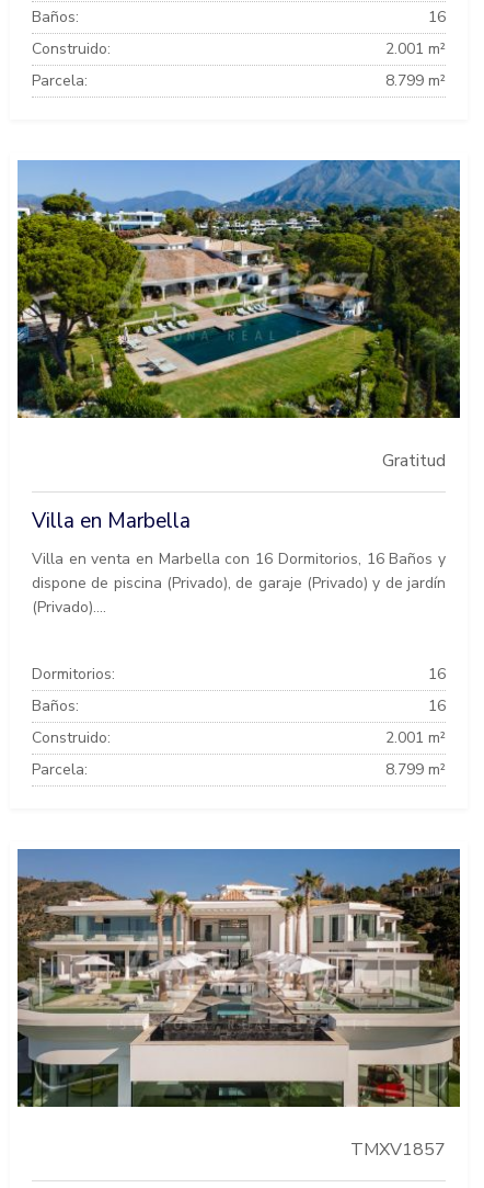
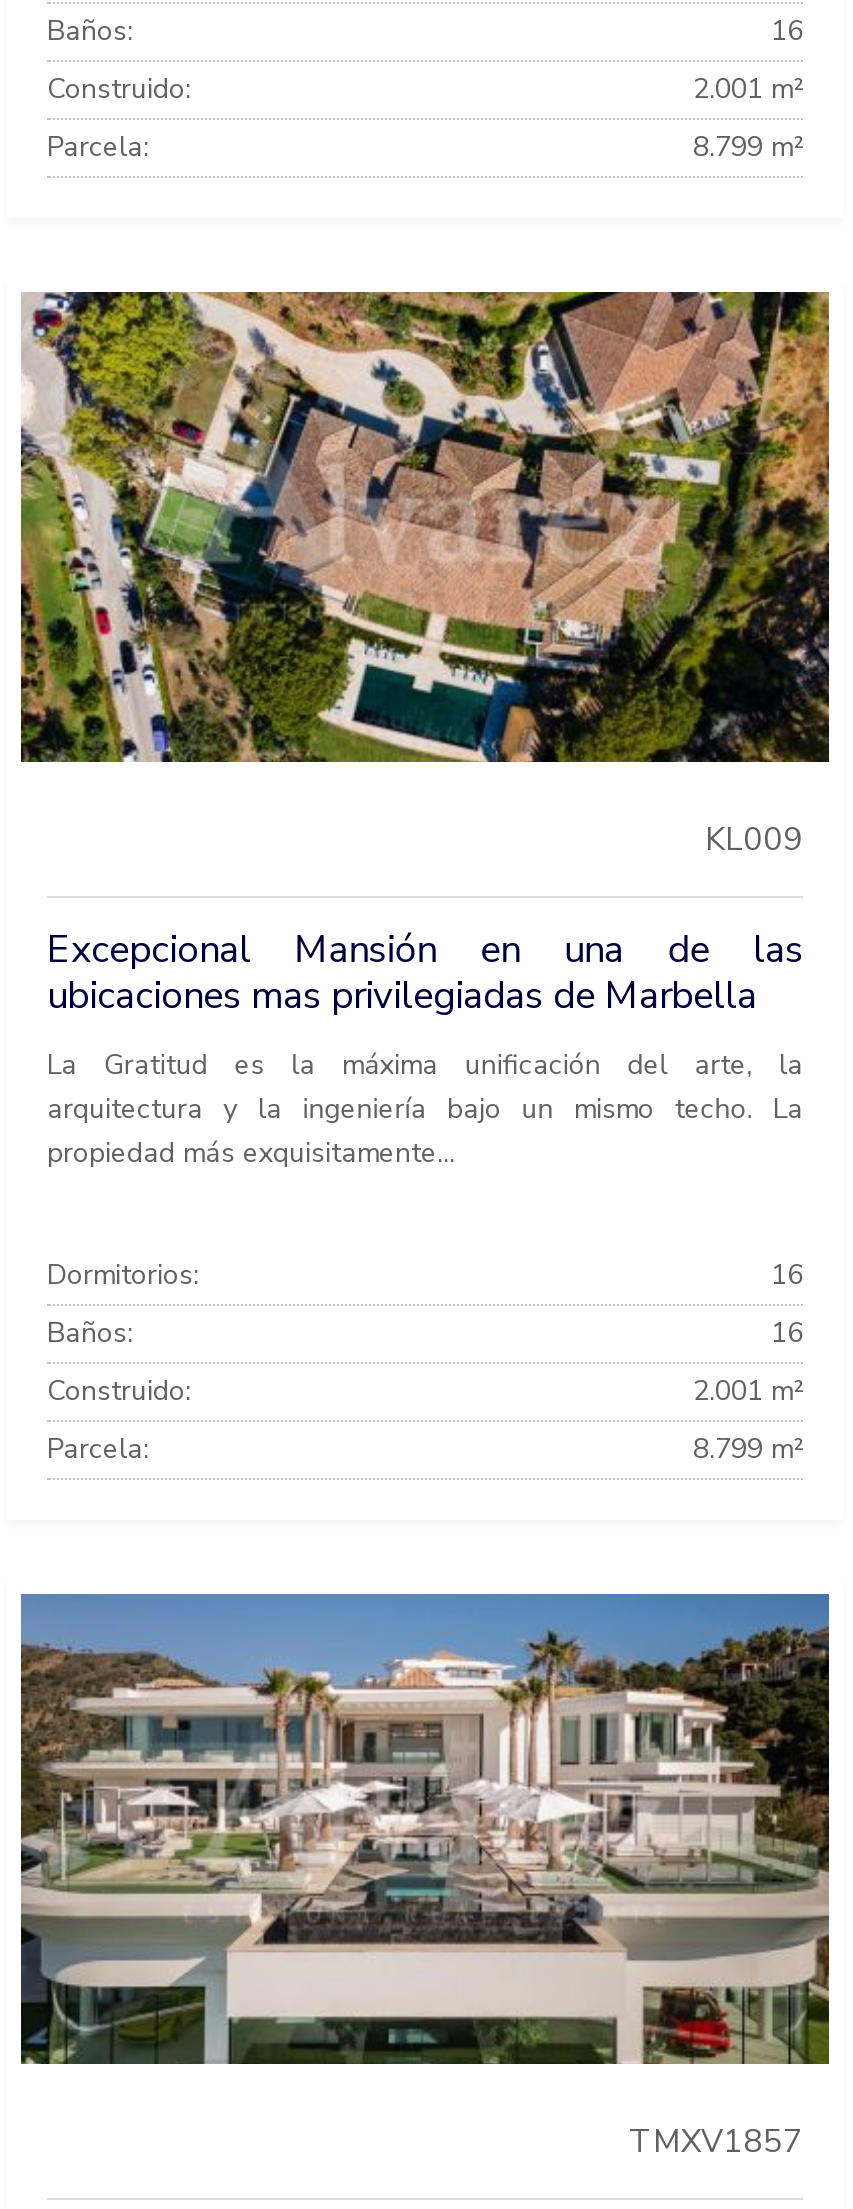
[16,159,461,473] [image] | Gratitud -> [19,290,831,863] [image] | KL009
[32,507,191,536] Villa en Marbella -> [47,925,803,1023] Excepcional Mansión en una de las | ubicaciones mas privilegiadas de Marbella
[32,549,446,618] Villa en venta en Marbella con 16 Dormitorios, 16 Baños y | dispone de piscina (Privado), de garaje (Privado) y de jardín | (Privado).... -> [47,1047,803,1173] La Gratitud es la máxima unificación del arte, la | arquitectura y la ingeniería bajo un mismo techo. La | propiedad más exquisitamente...

